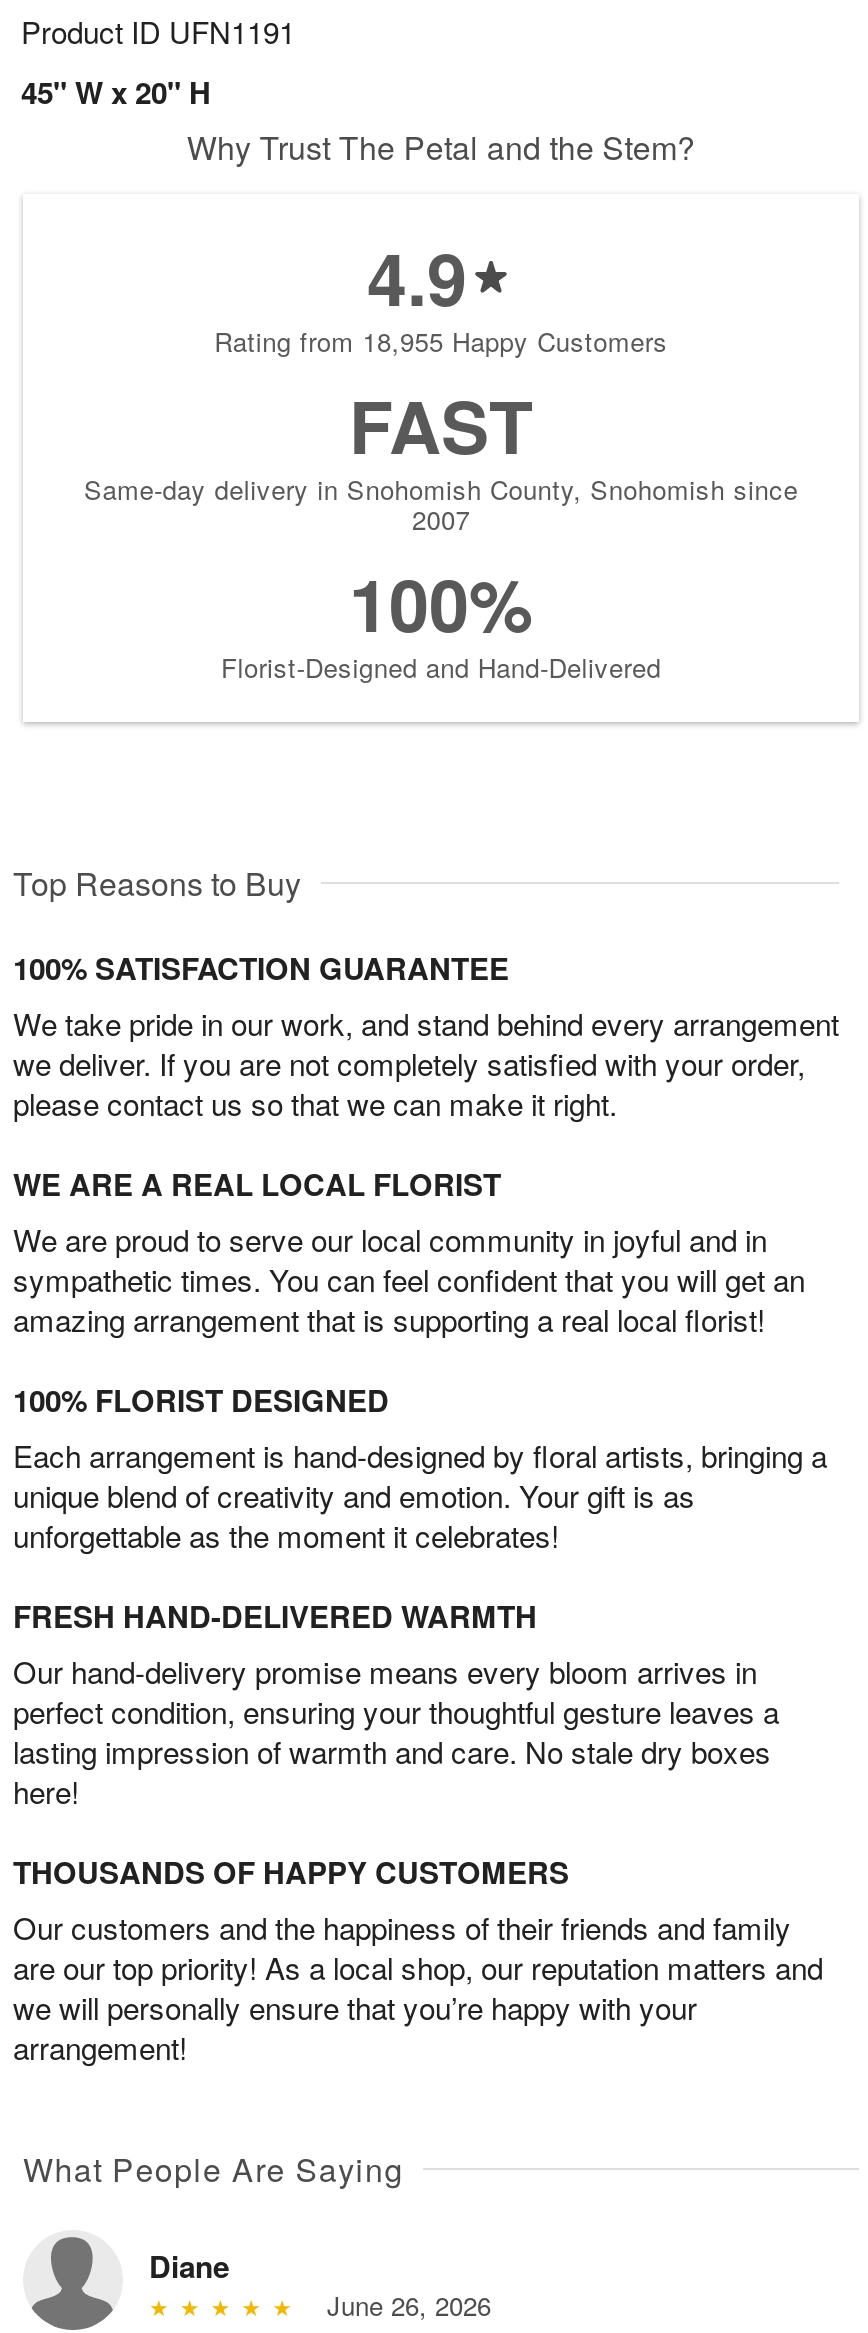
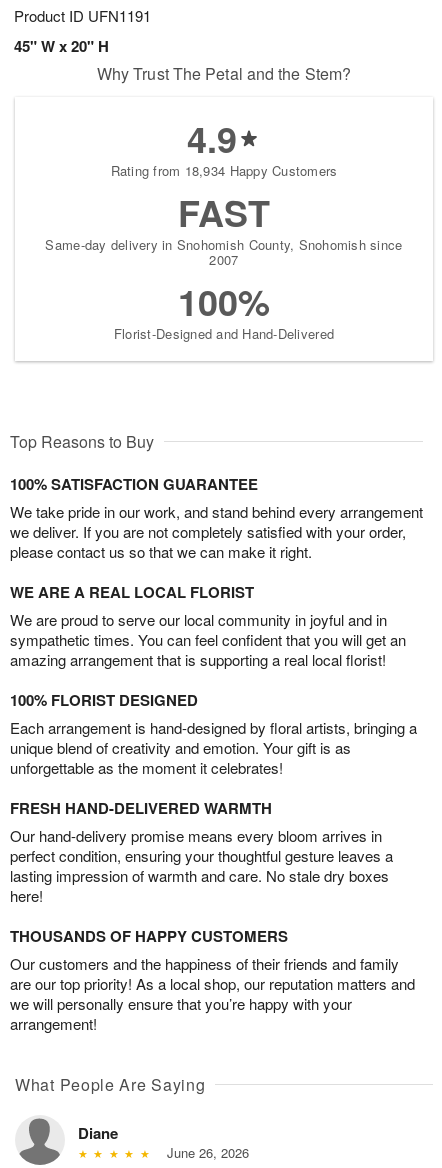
[214,321,668,359] Rating from 18,955 Happy Customers -> [111,160,337,179] Rating from 18,934 Happy Customers

